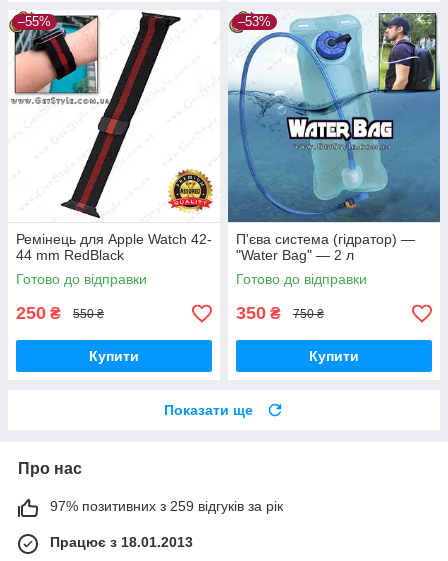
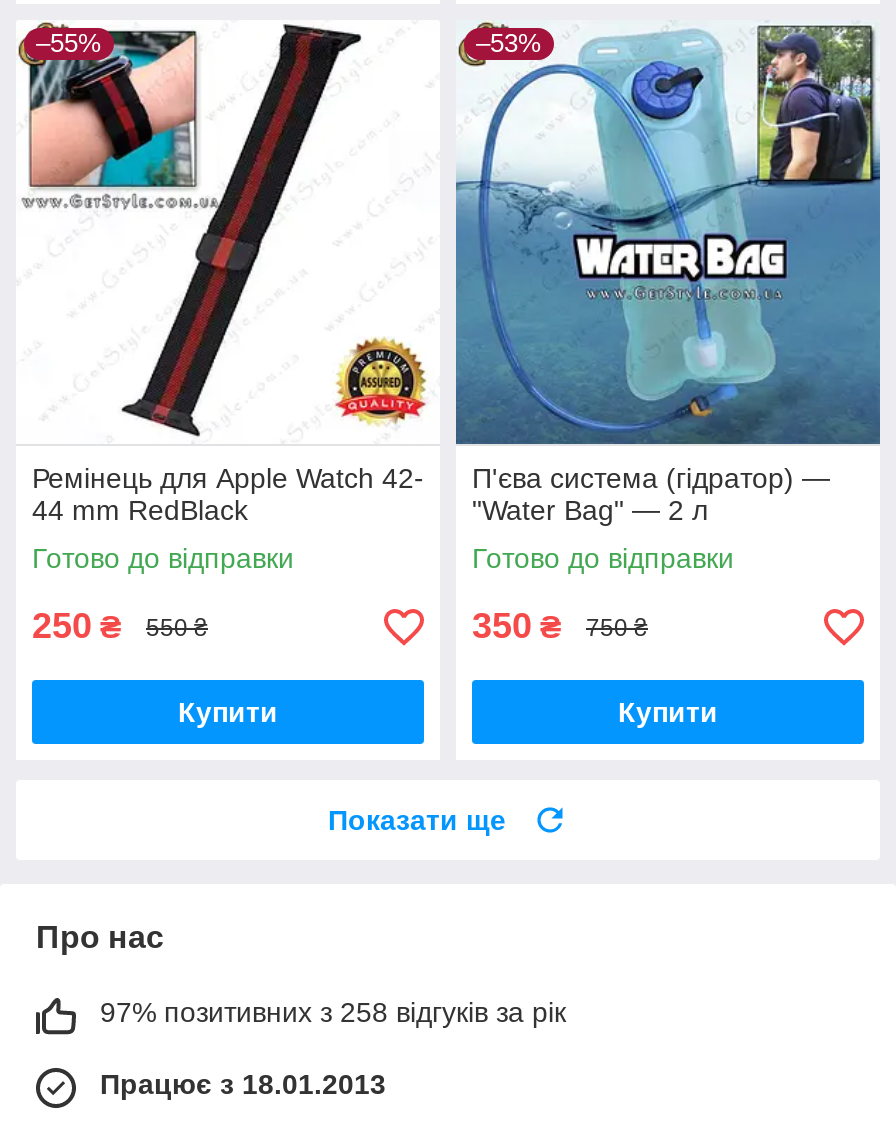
[50,498,283,514] 97% позитивних з 259 відгуків за рік -> [100,996,566,1028] 97% позитивних з 258 відгуків за рік

